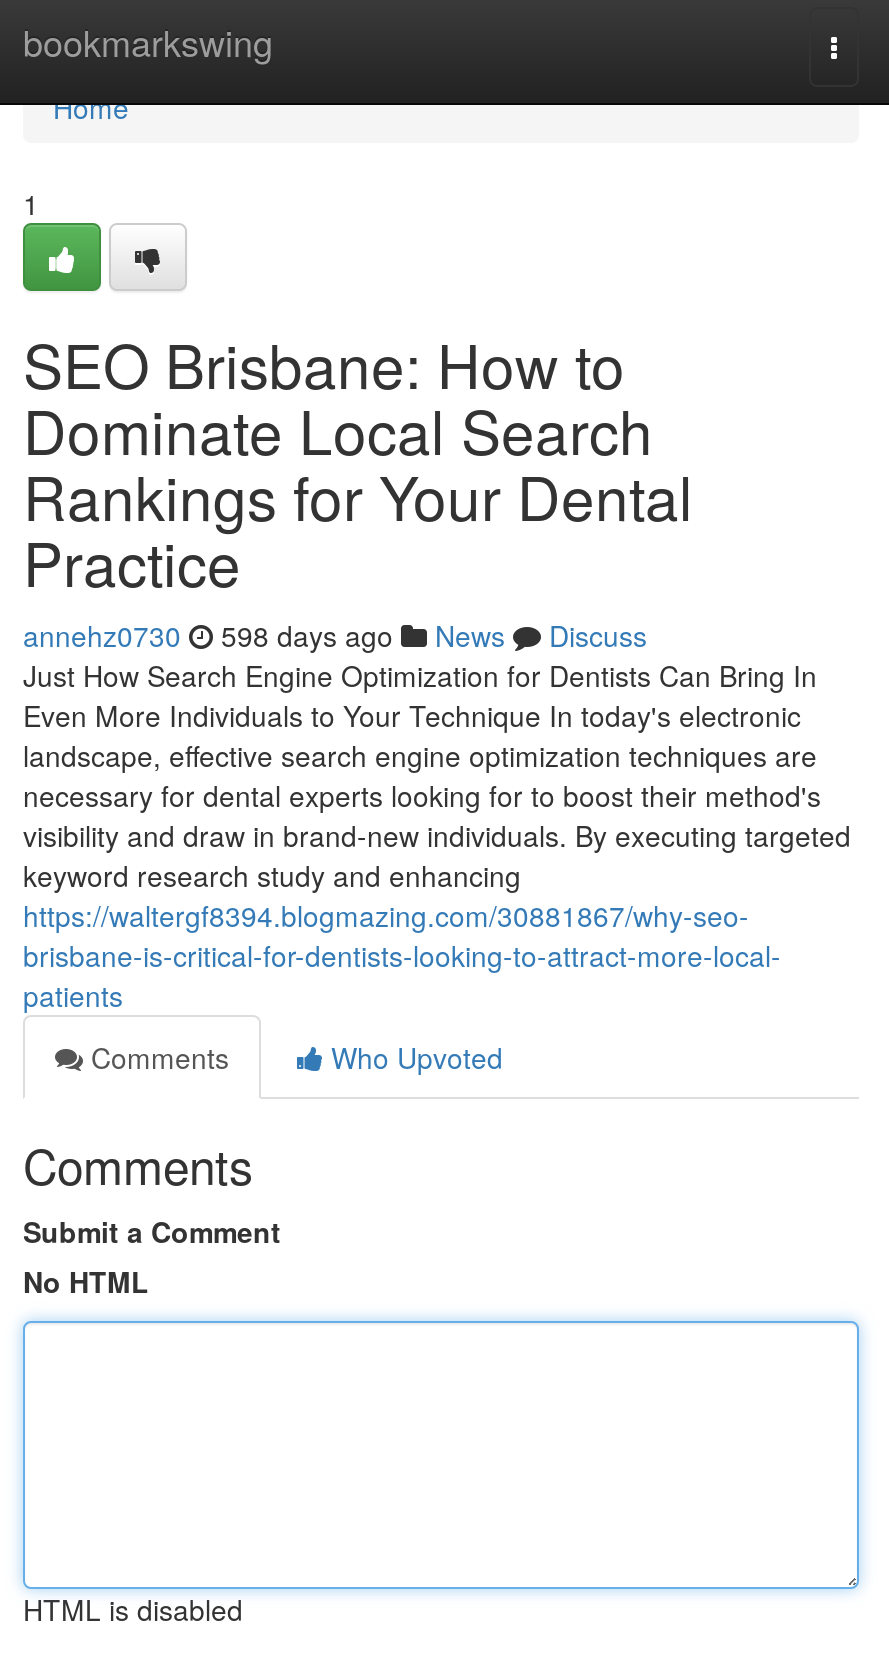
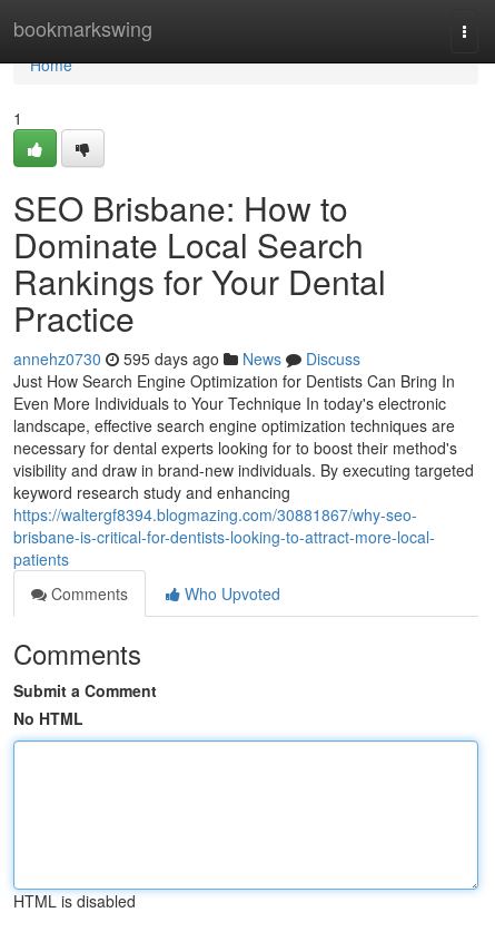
[23,615,647,655] annehz0730 598 days ago News Discuss -> [13,347,360,370] annehz0730 595 days ago News Discuss

